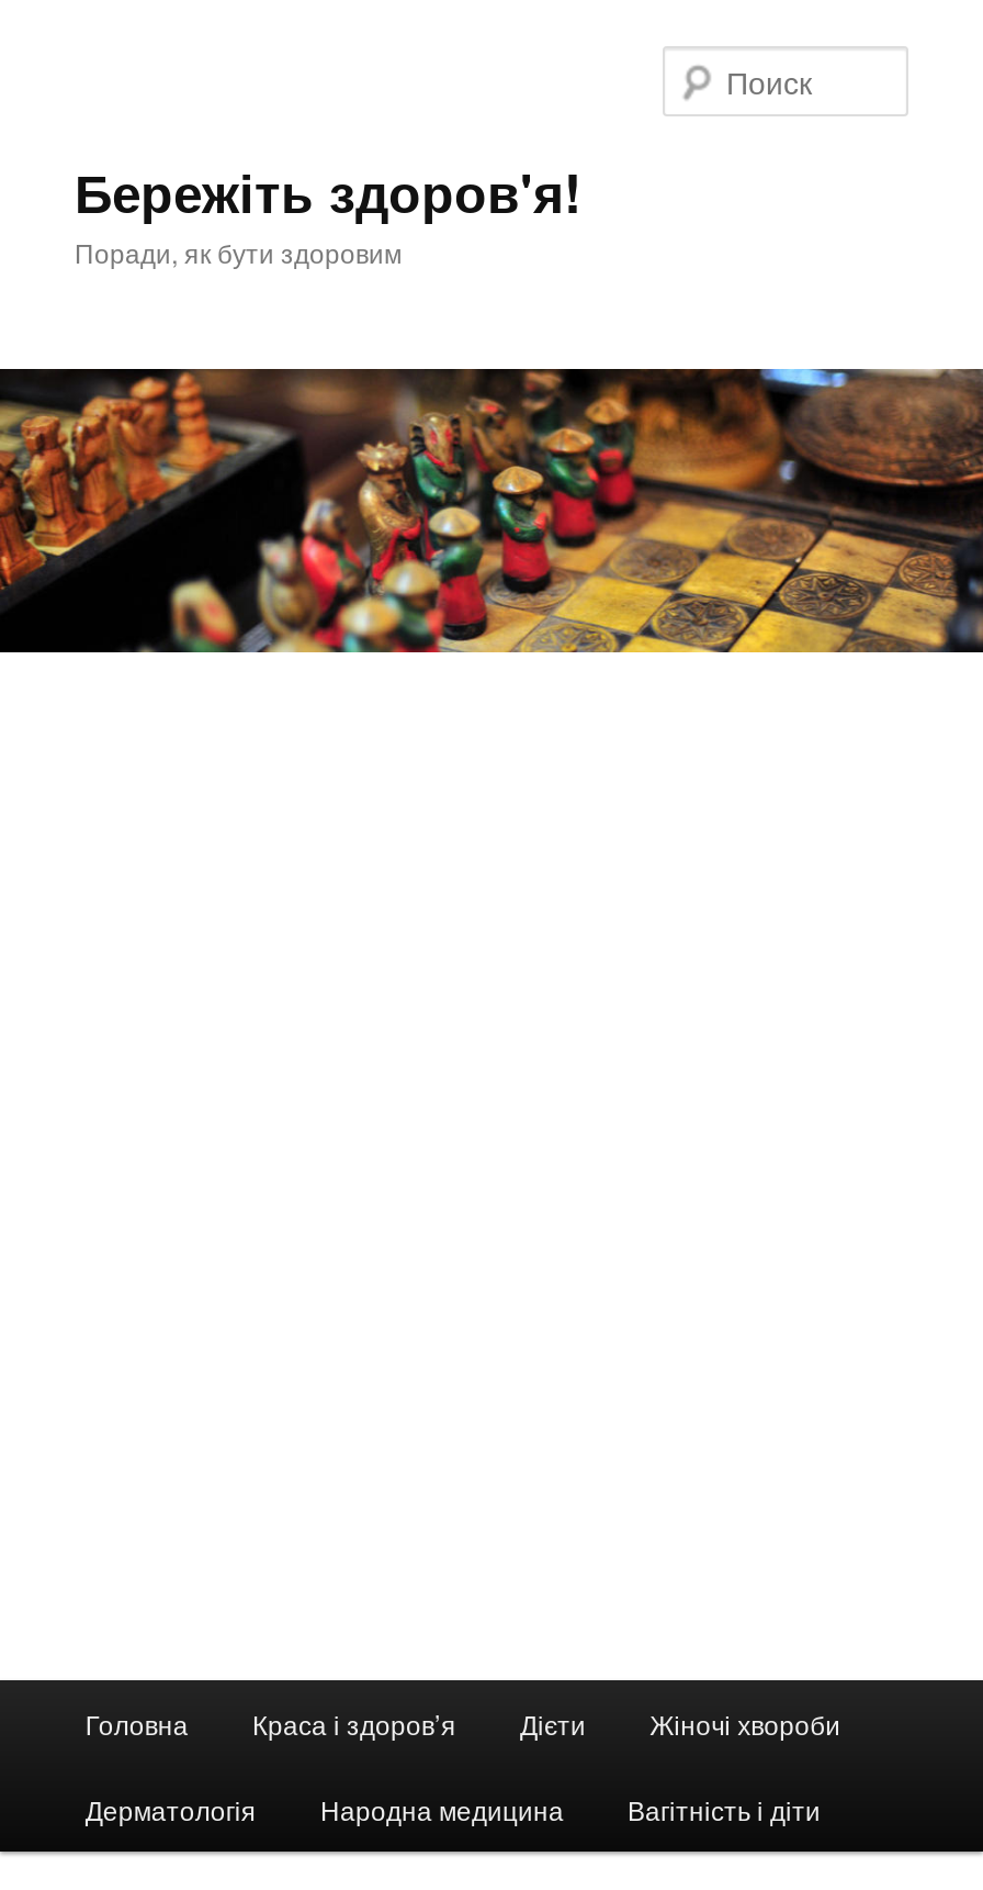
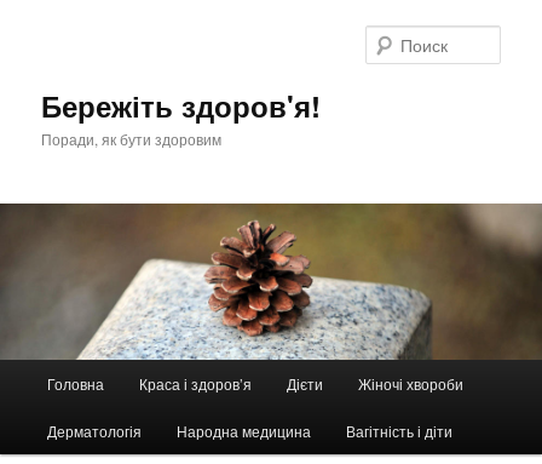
[7,367,976,655] [image] -> [4,202,538,360] [image]

